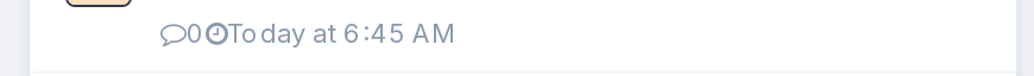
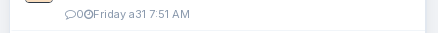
[187,17,455,50] 0 Today at 6:45 AM -> [76,7,190,21] 0 Friday a31 7:51 AM

